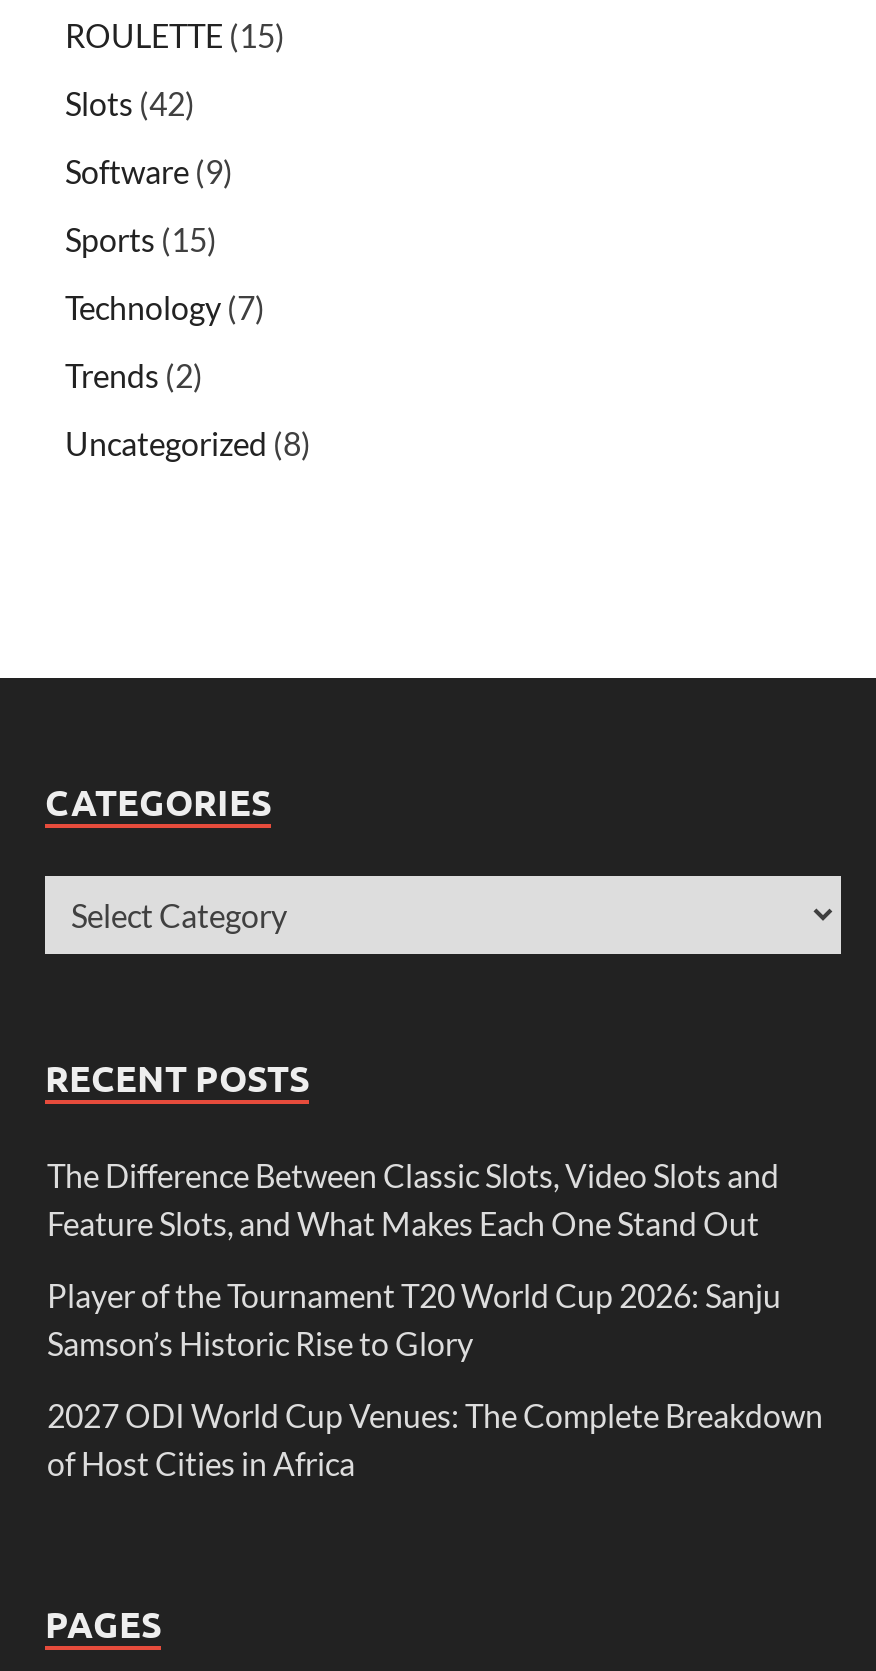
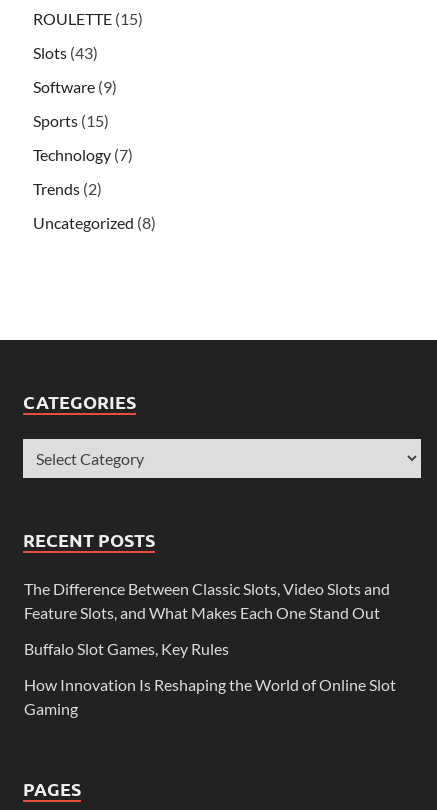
[65,83,195,121] Slots (42) -> [33,43,98,62] Slots (43)
[47,1275,781,1361] Player of the Tournament T20 World Cup 2026: Sanju | Samson’s Historic Rise to Glory -> [24,639,229,658] Buffalo Slot Games, Key Rules
[47,1395,823,1481] 2027 ODI World Cup Venues: The Complete Breakdown | of Host Cities in Africa -> [24,675,396,718] How Innovation Is Reshaping the World of Online Slot | Gaming

